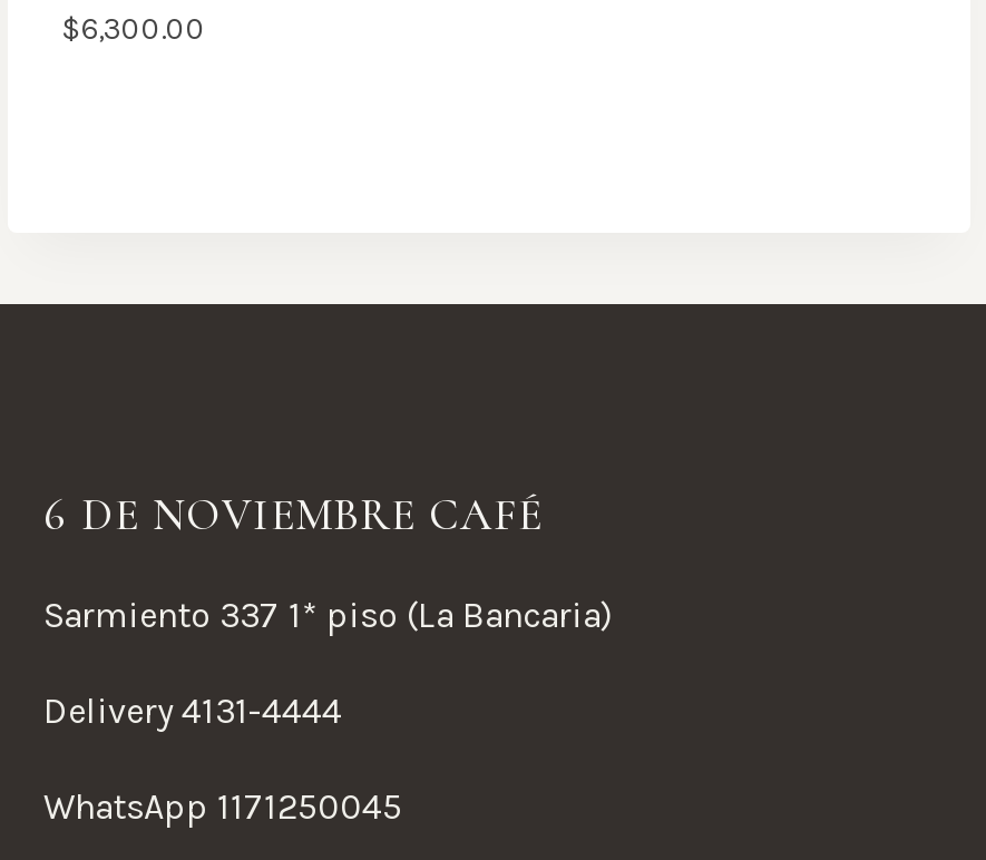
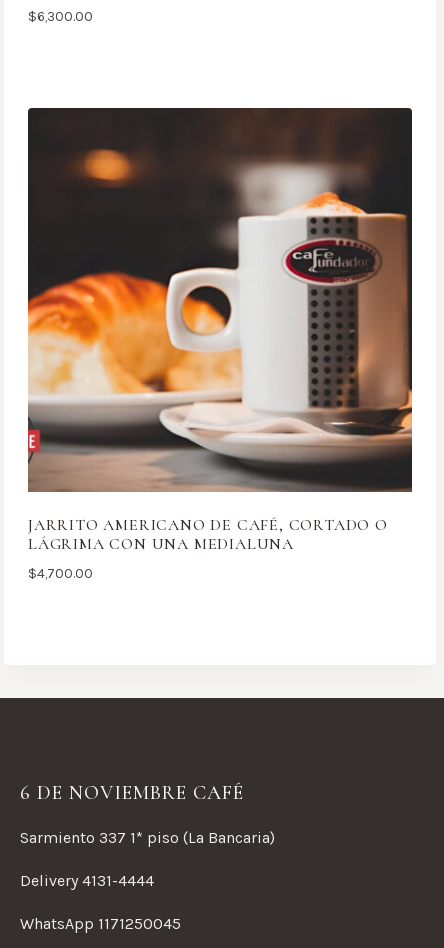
none -> [27,107,413,581] [image] | JARRITO AMERICANO DE CAFÉ, CORTADO O | LÁGRIMA CON UNA MEDIALUNA | $4,700.00

